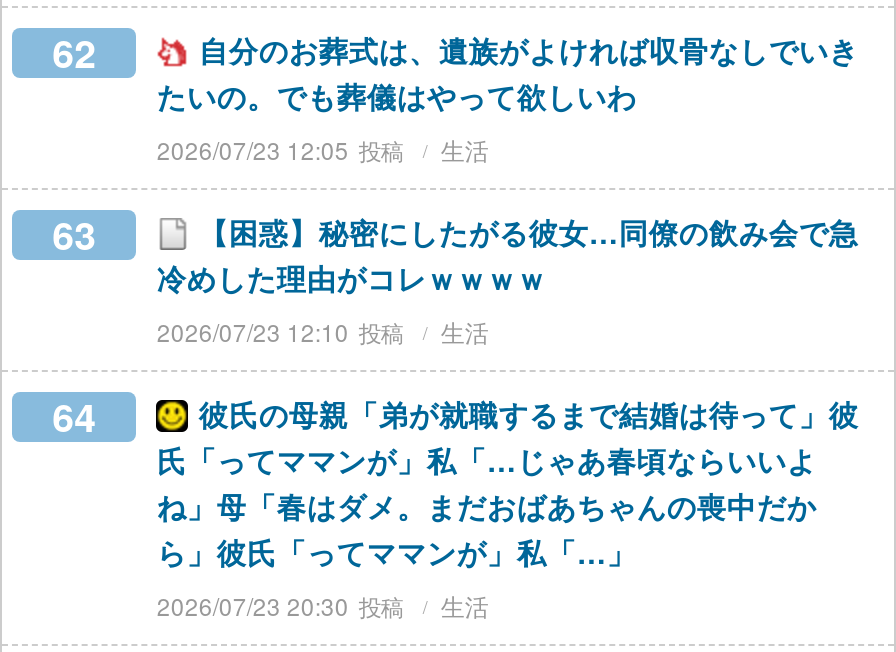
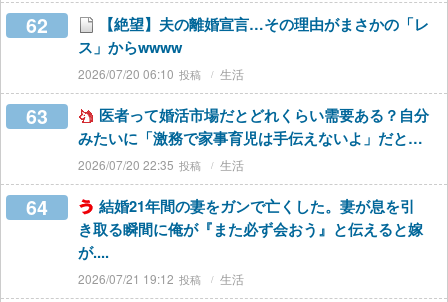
[157,28,859,166] 自分のお葬式は、遺族がよければ収骨なしでいき | たいの。でも葬儀はやって欲しいわ | 2026/07/23 12:05 -> [78,13,429,82] 【絶望】夫の離婚宣言…その理由がまさかの「レ | ス」からwwww | 2026/07/20 06:10
[157,210,859,348] 【困惑】秘密にしたがる彼女…同僚の飲み会で急 | 冷めした理由がコレｗｗｗｗ | 2026/07/23 12:10 -> [78,104,429,173] 医者って婚活市場だとどれくらい需要ある？自分 | みたいに「激務で家事育児は手伝えないよ」だと… | 2026/07/20 22:35
[157,392,859,622] 彼氏の母親「弟が就職するまで結婚は待って」彼 | 氏「ってママンが」私「…じゃあ春頃ならいいよ | ね」母「春はダメ。まだおばあちゃんの喪中だか | ら」彼氏「ってママンが」私「…」 | 2026/07/23 20:30 -> [78,195,423,287] 結婚21年間の妻をガンで亡くした。妻が息を引 | き取る瞬間に俺が『また必ず会おう』と伝えると嫁 | が.... | 2026/07/21 19:12

